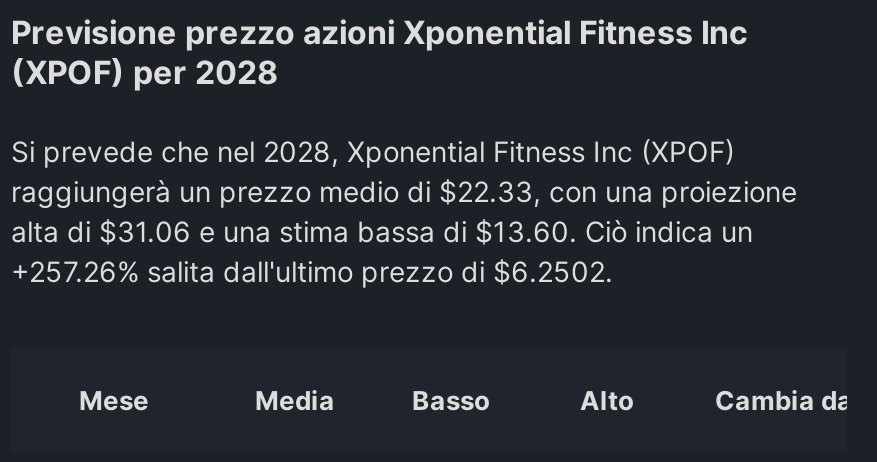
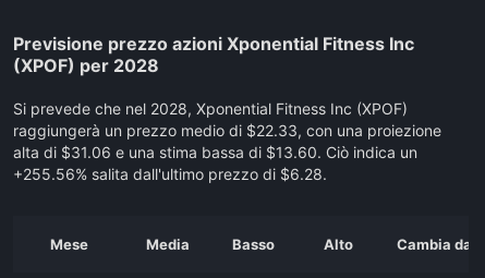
[11,253,613,287] +257.26% salita dall'ultimo prezzo di $6.2502. -> [13,164,327,183] +255.56% salita dall'ultimo prezzo di $6.28.

